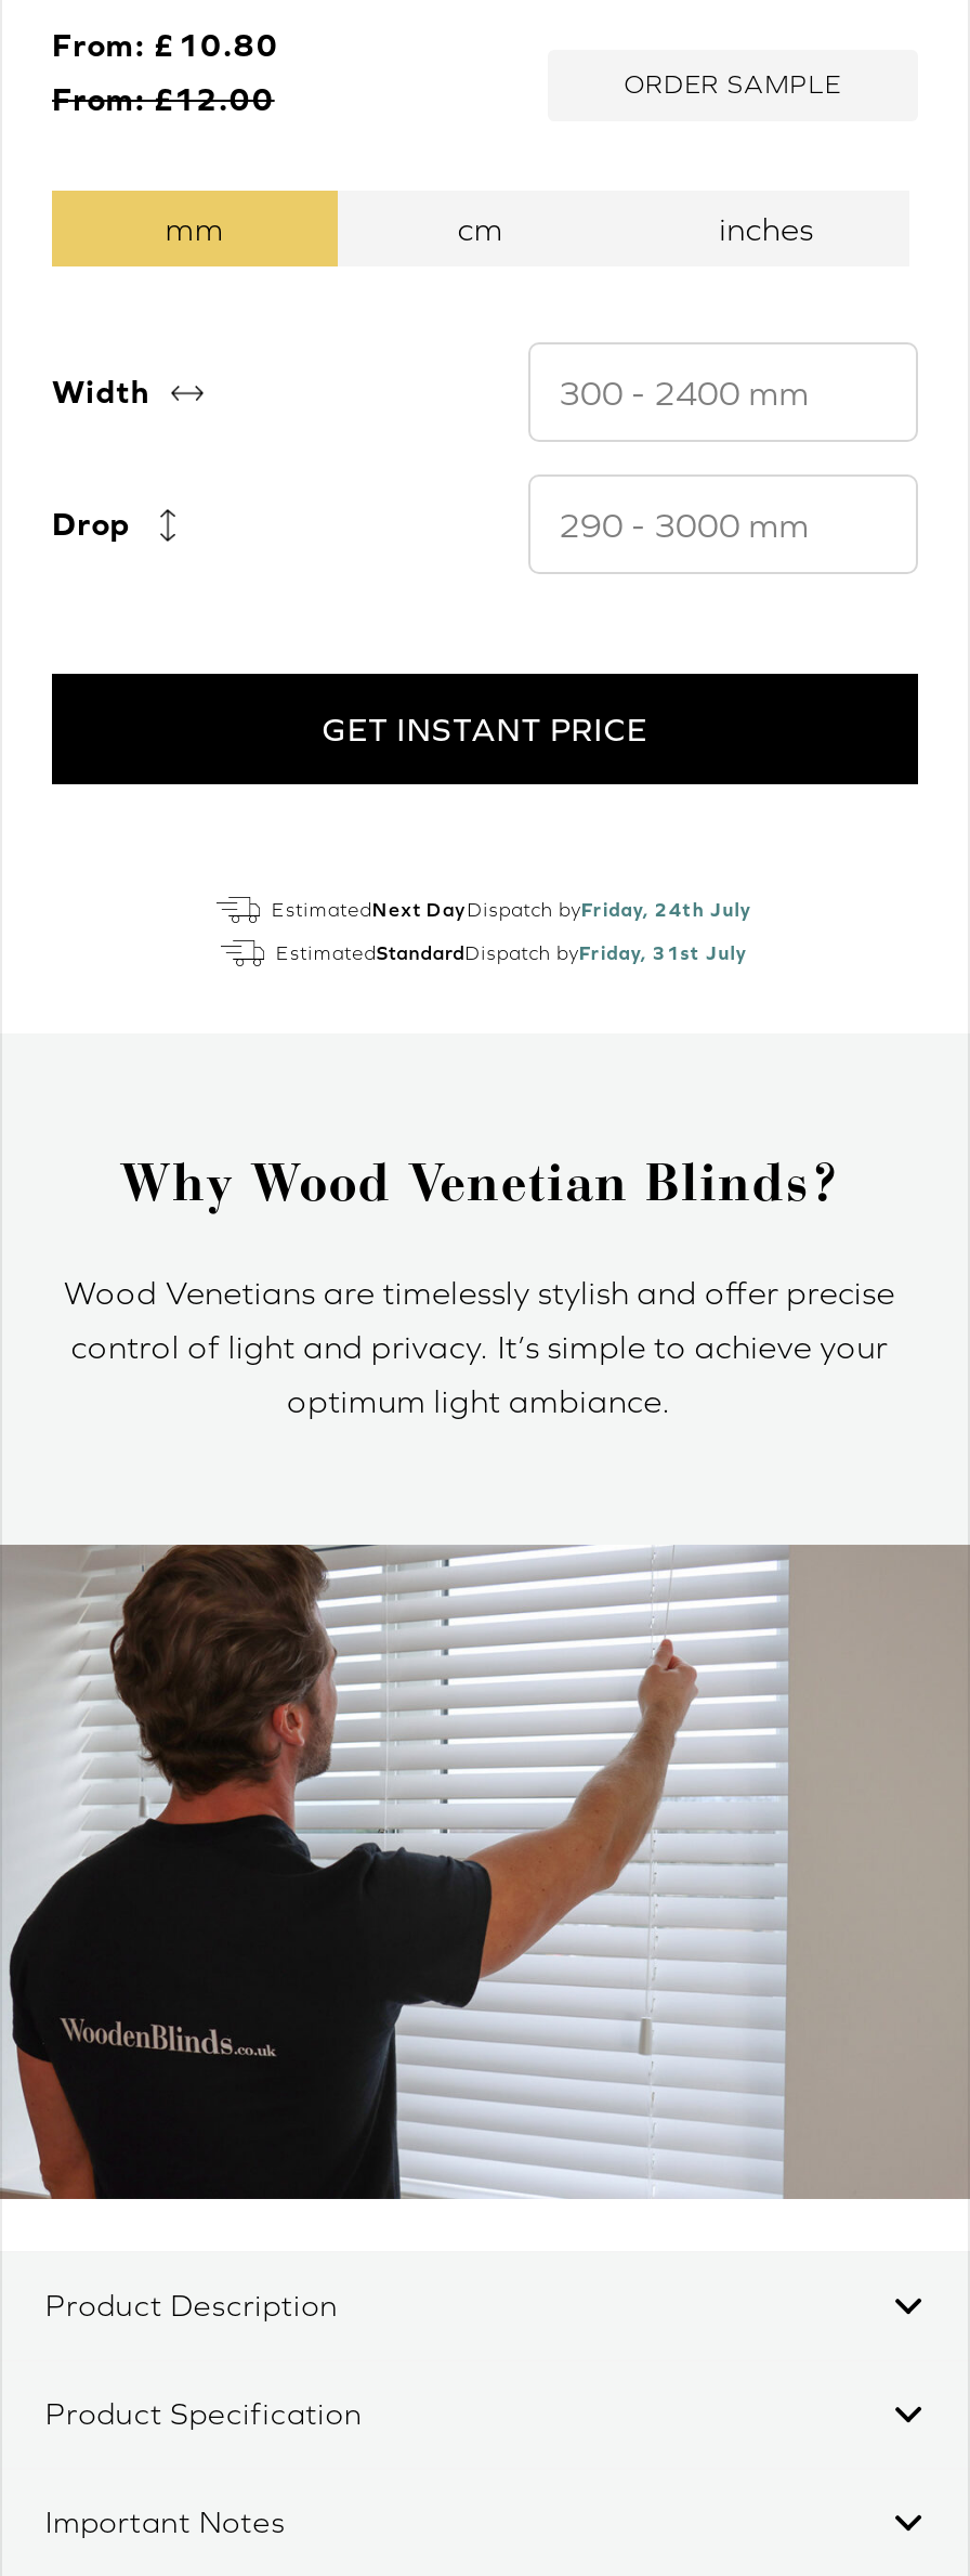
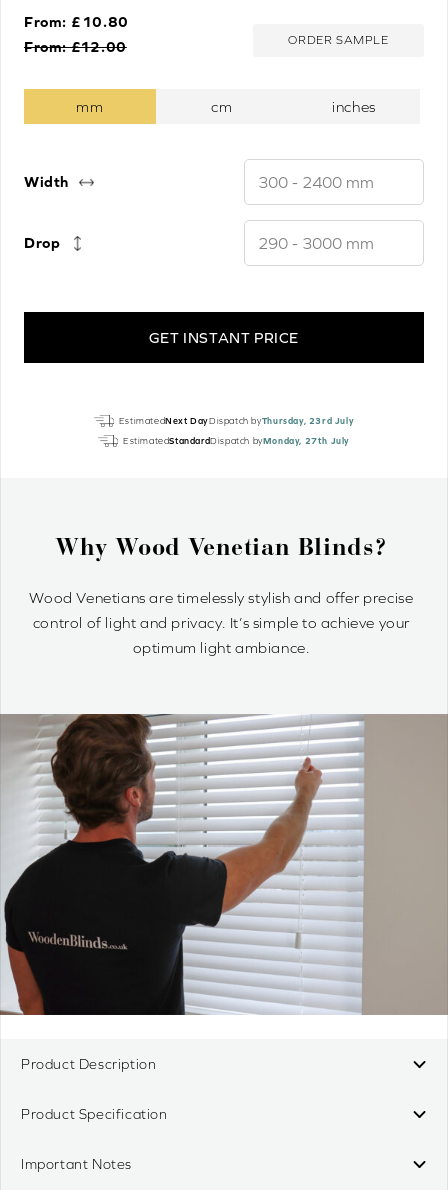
[272,899,752,920] EstimatedNext Day Dispatch byFriday, 24th July -> [119,416,354,426] EstimatedNext Day Dispatch byThursday, 23rd July
[276,942,748,964] EstimatedStandardDispatch byFriday, 31st July -> [123,436,350,446] EstimatedStandardDispatch byMonday, 27th July

